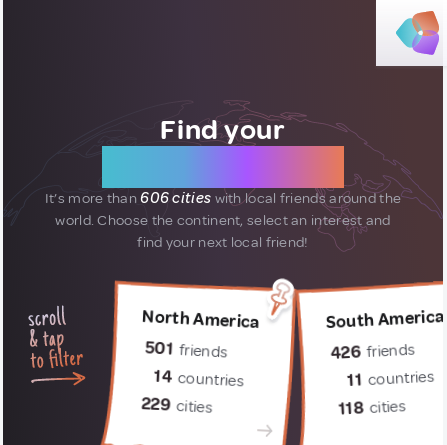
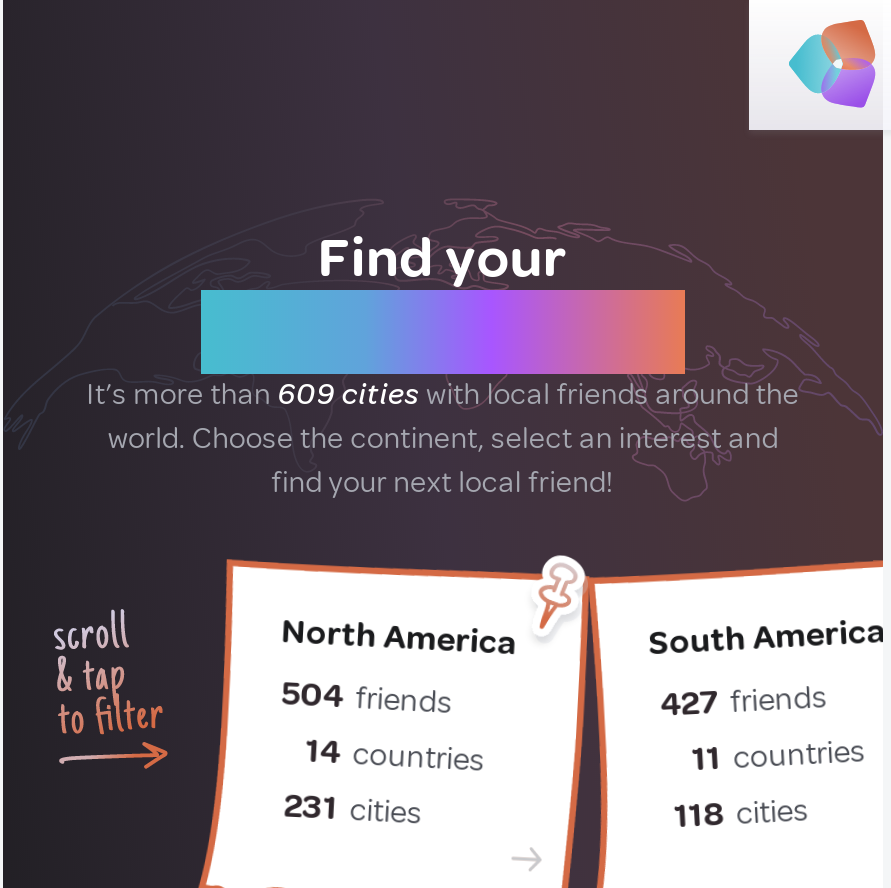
[45,189,401,208] It’s more than 606 cities with local friends around the -> [86,376,799,414] It’s more than 609 cities with local friends around the
[145,337,228,362] 501 friends -> [281,672,453,723] 504 friends
[330,340,415,364] 426 friends -> [659,677,828,726] 427 friends
[141,393,213,418] 229 cities -> [283,784,423,834] 231 cities

